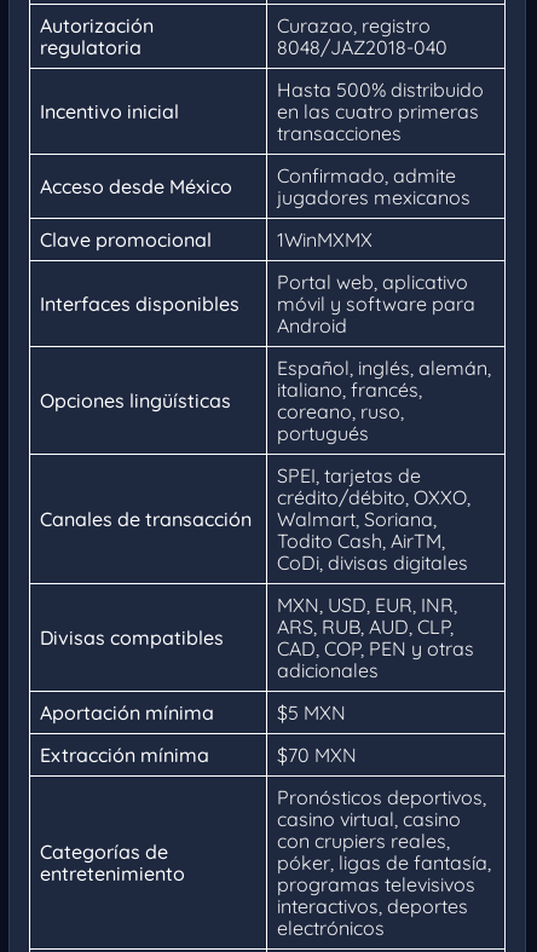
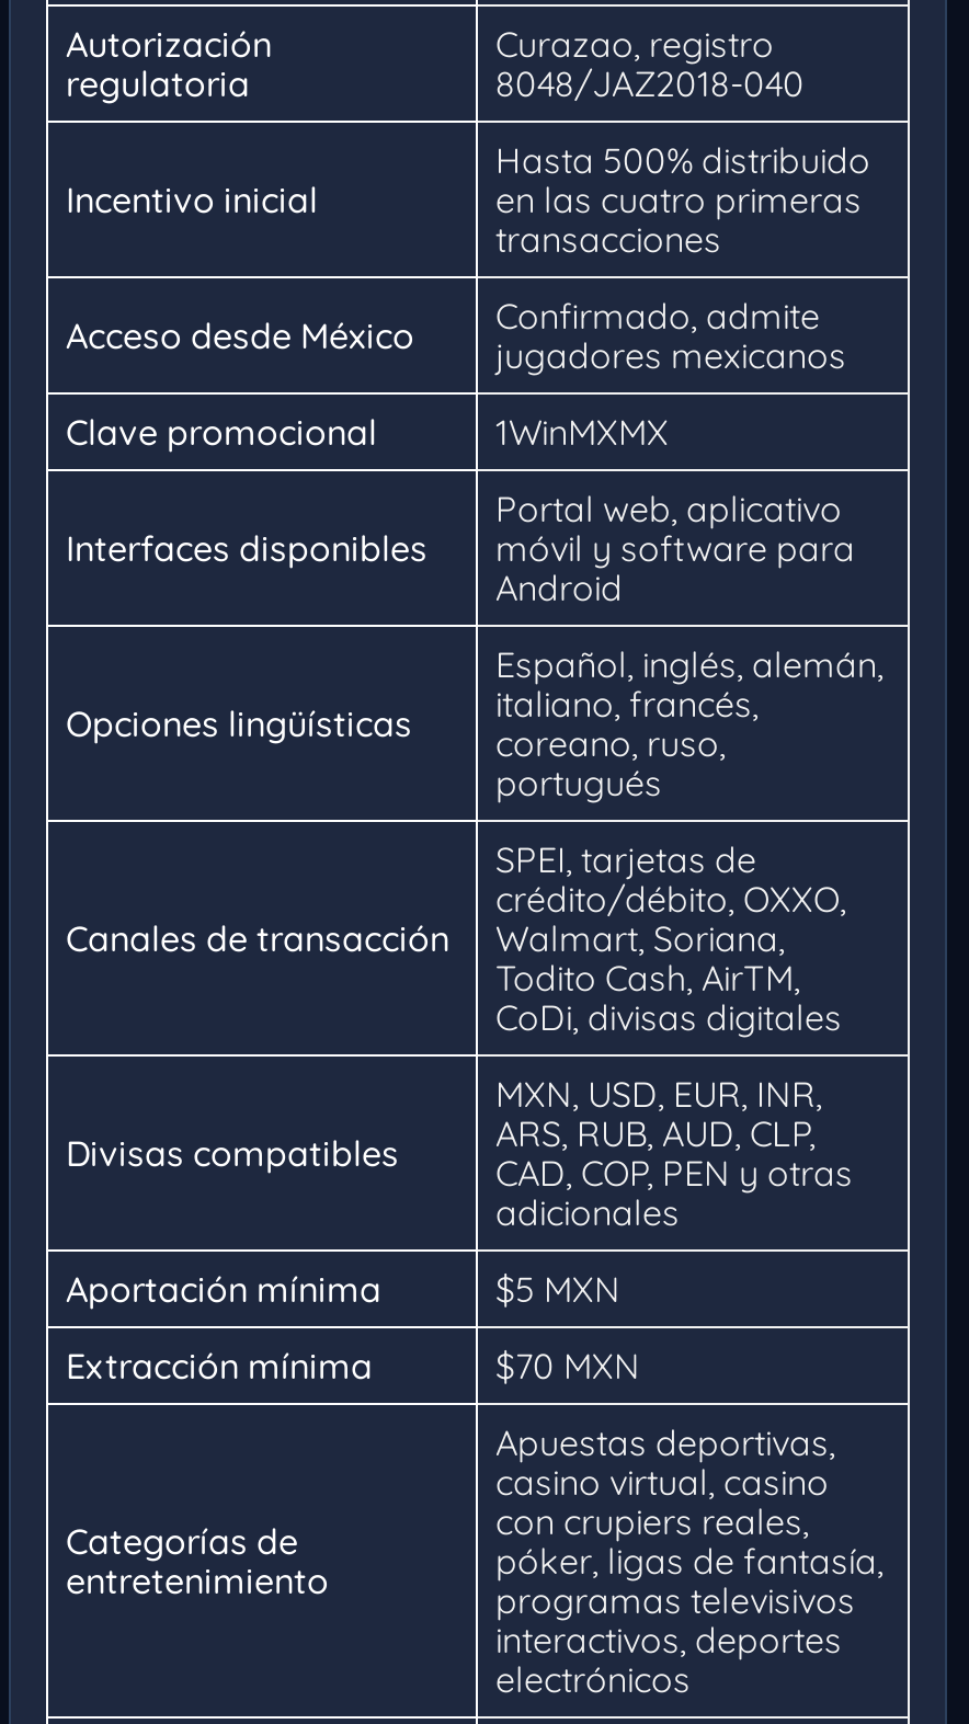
[277,785,486,810] Pronósticos deportivos, -> [495,1420,835,1464] Apuestas deportivas,

